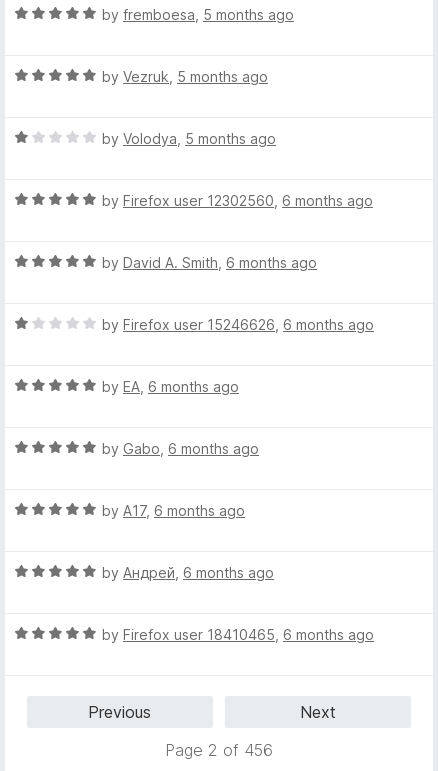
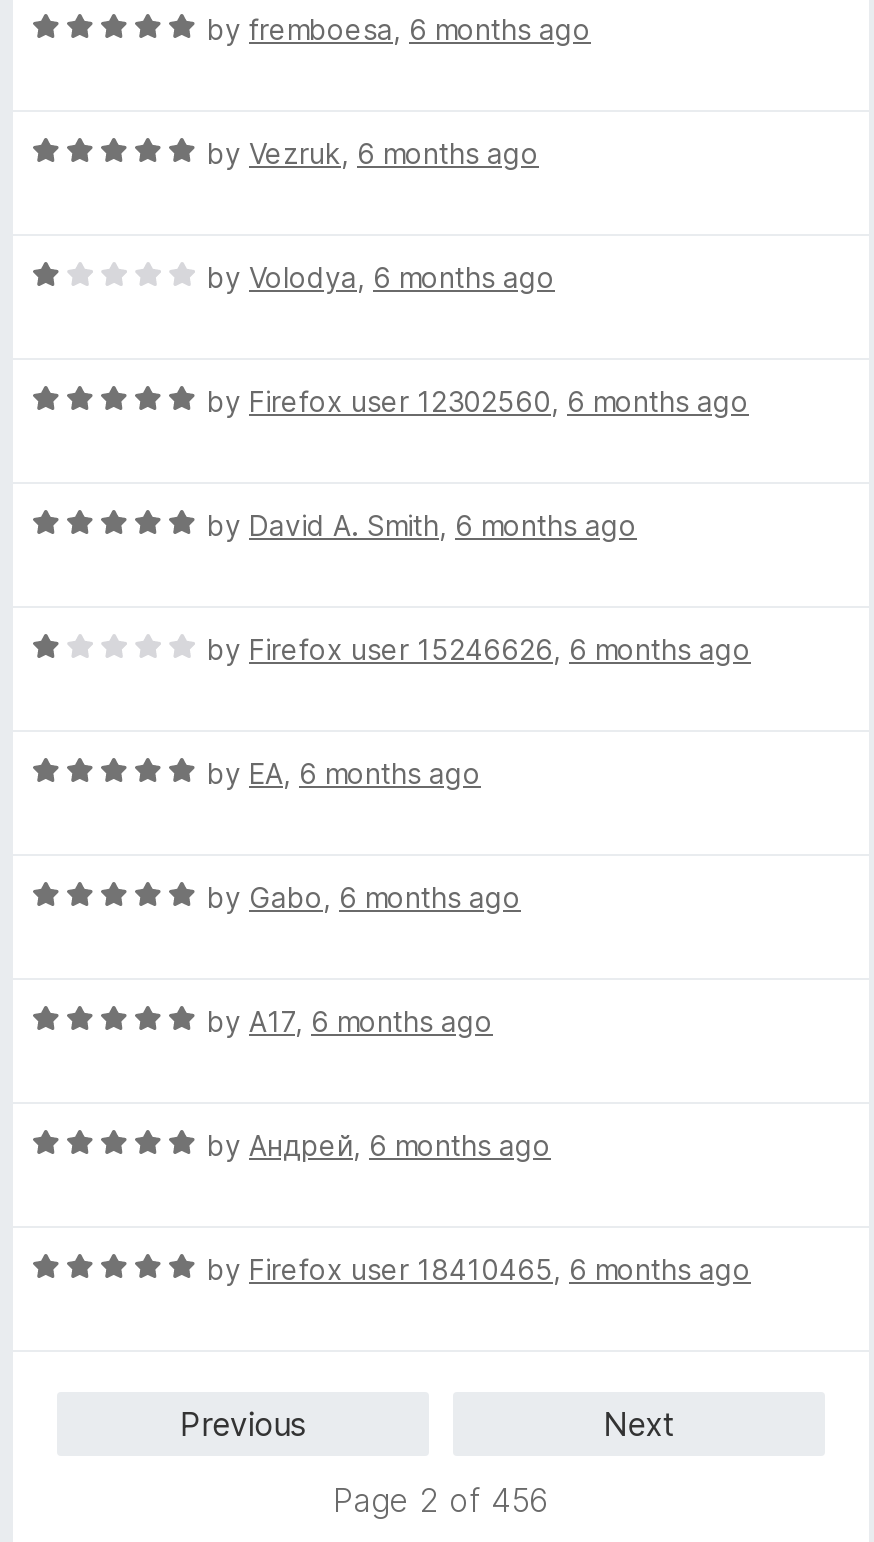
[102,6,294,23] by fremboesa, 5 months ago -> [207,12,591,46] by fremboesa, 6 months ago
[102,68,268,85] by Vezruk, 5 months ago -> [207,136,539,170] by Vezruk, 6 months ago
[102,130,276,147] by Volodya, 5 months ago -> [207,260,555,294] by Volodya, 6 months ago

